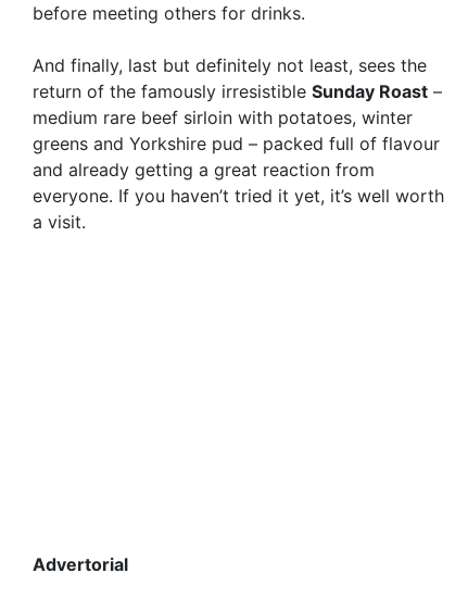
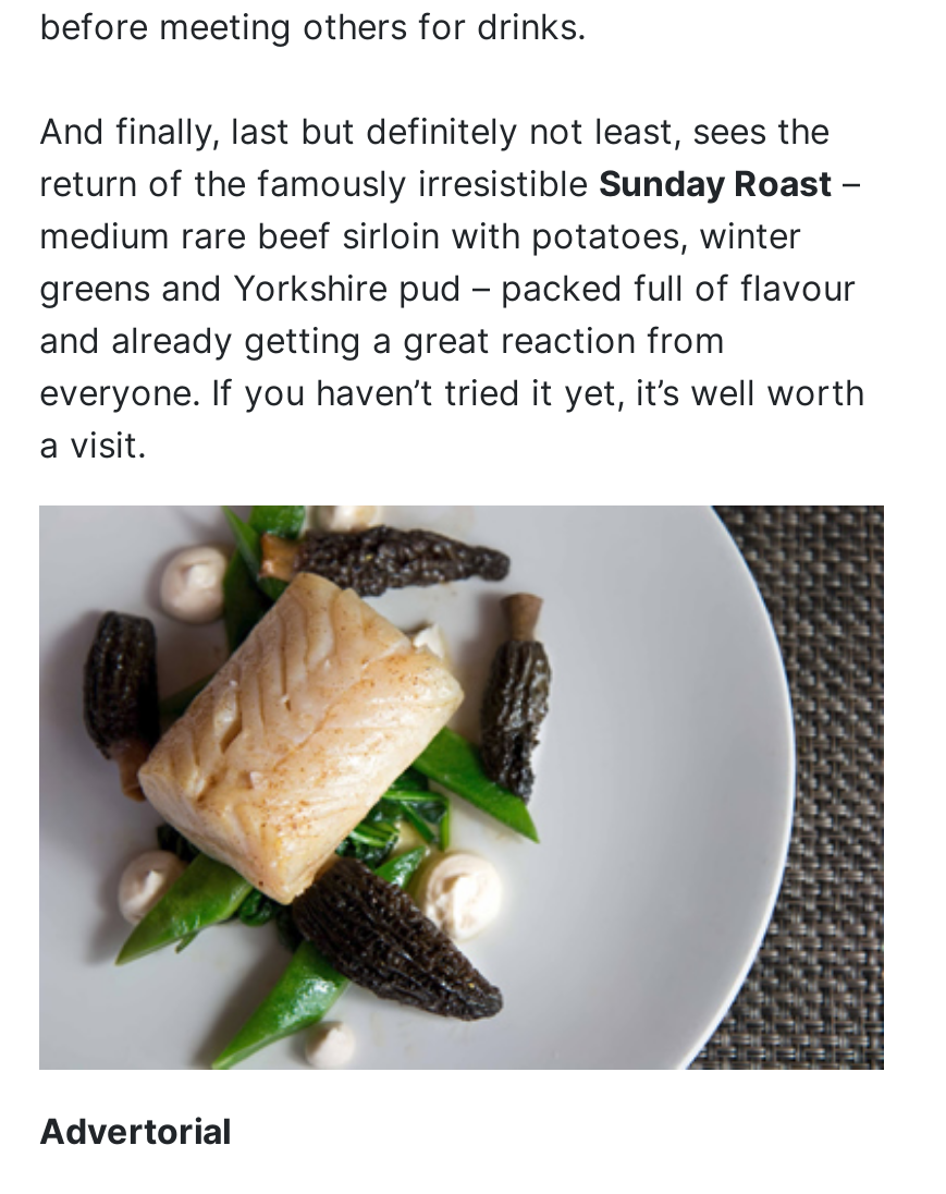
none -> [37,503,886,1072] [image]

